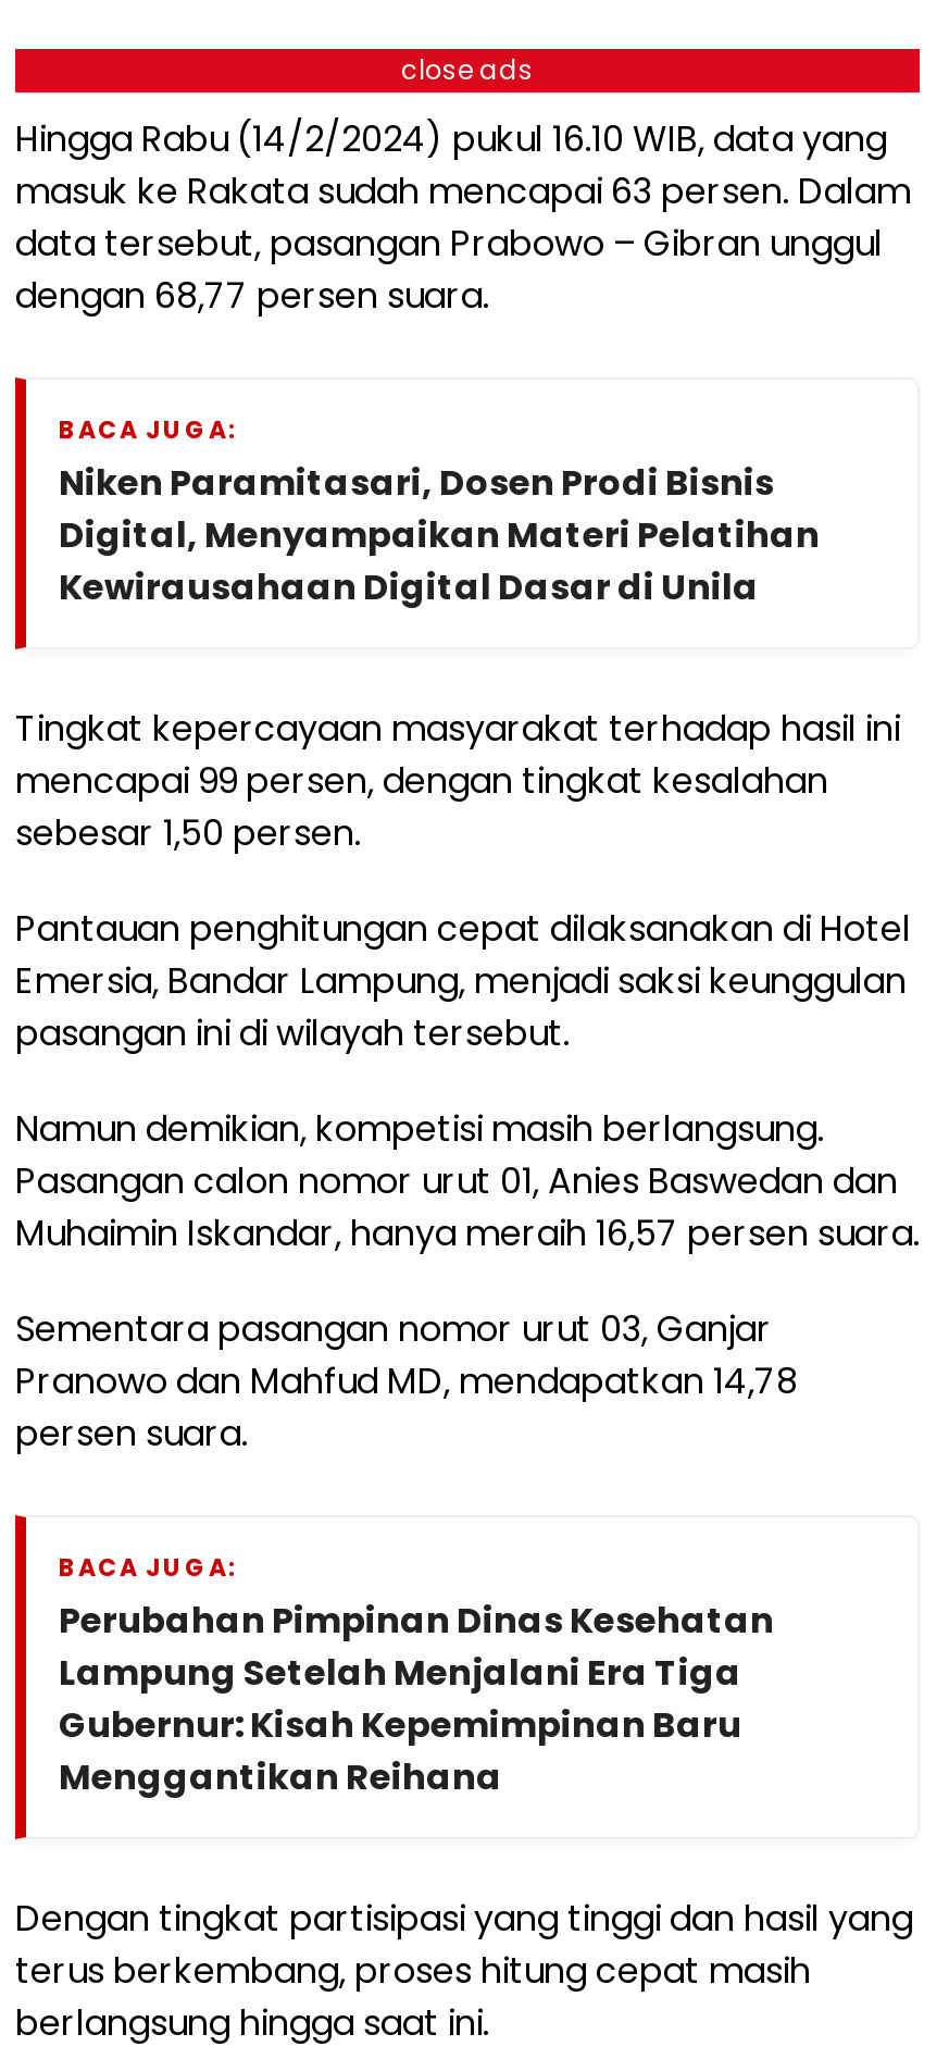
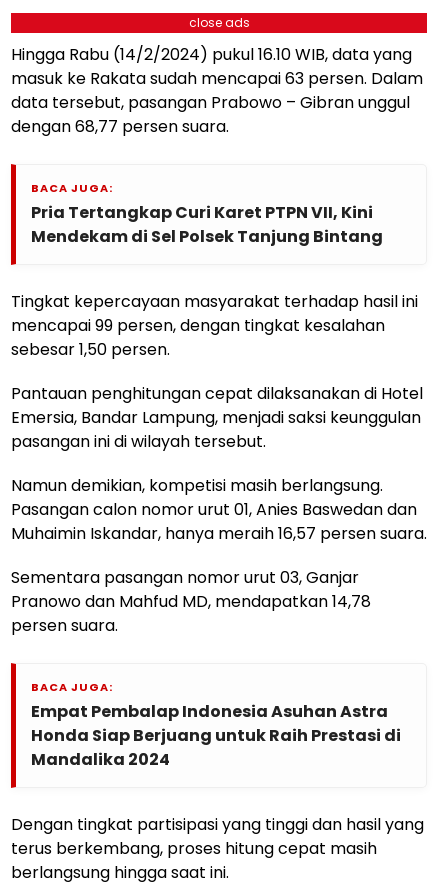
[59,457,820,612] Niken Paramitasari, Dosen Prodi Bisnis | Digital, Menyampaikan Materi Pelatihan | Kewirausahaan Digital Dasar di Unila -> [31,201,383,248] Pria Tertangkap Curi Karet PTPN VII, Kini | Mendekam di Sel Polsek Tanjung Bintang
[59,1595,774,1802] Perubahan Pimpinan Dinas Kesehatan | Lampung Setelah Menjalani Era Tiga | Gubernur: Kisah Kepemimpinan Baru | Menggantikan Reihana -> [31,700,401,771] Empat Pembalap Indonesia Asuhan Astra | Honda Siap Berjuang untuk Raih Prestasi di | Mandalika 2024

